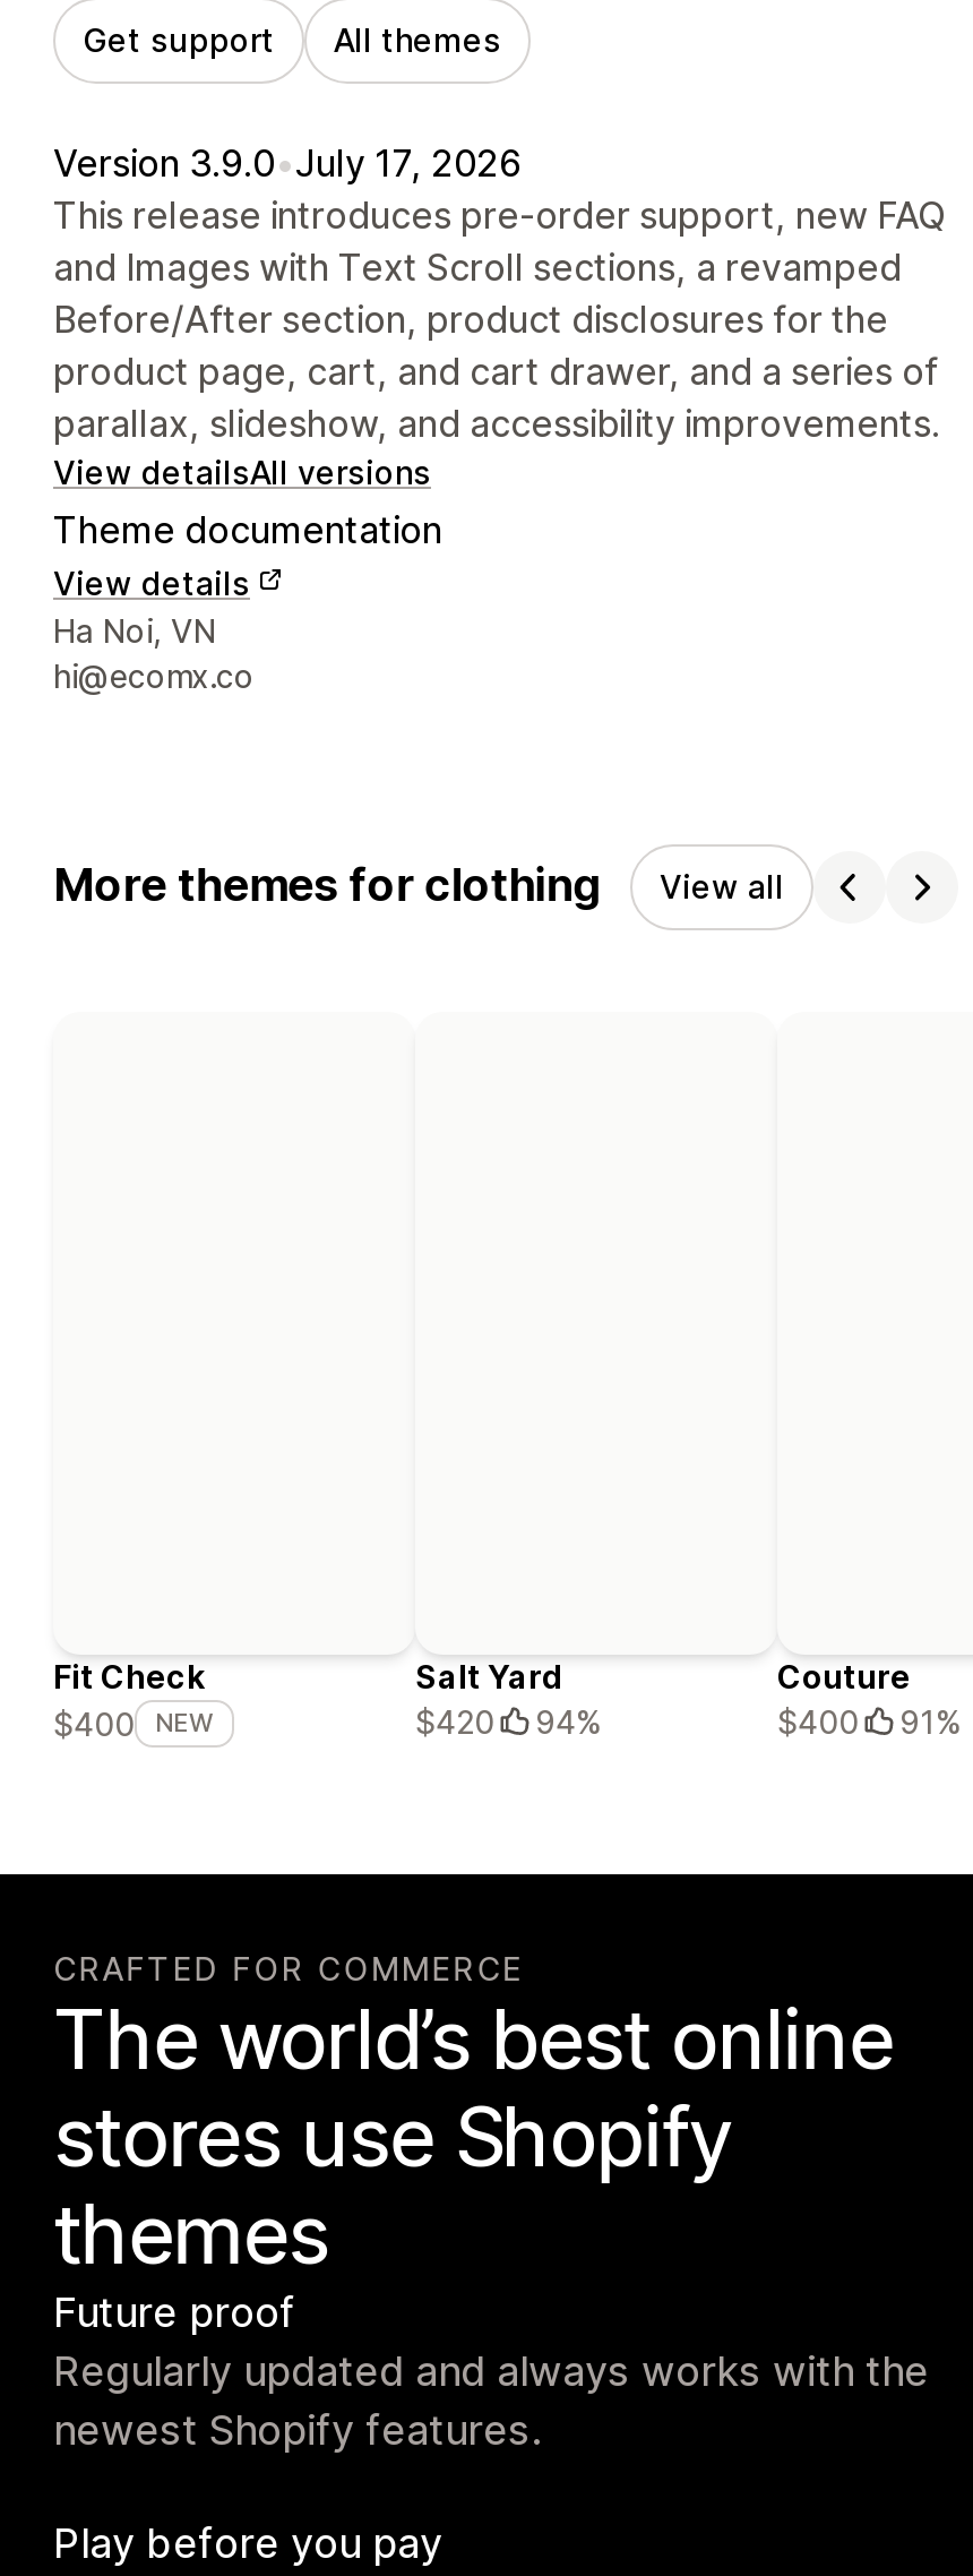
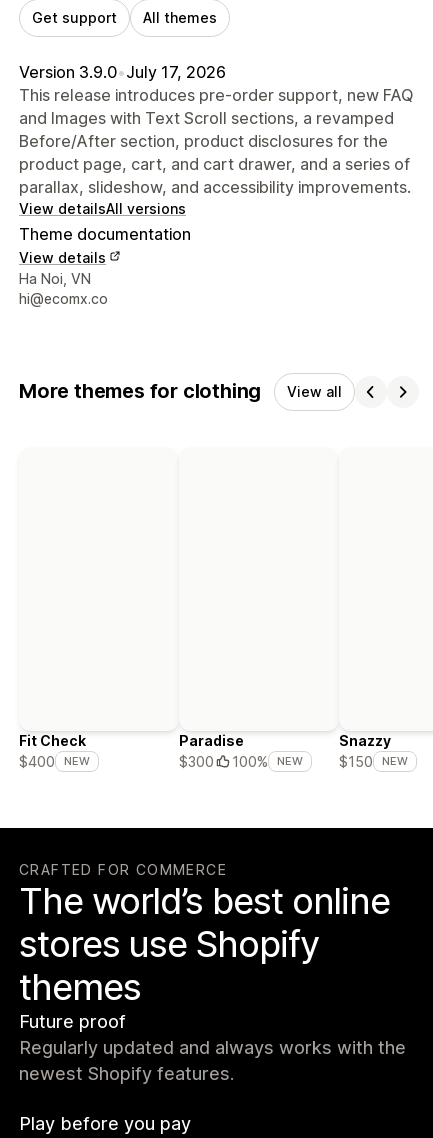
[415,1658,601,1741] Salt Yard | $420 | 94% -> [179,732,303,770] Paradise | $300 | 100% | NEW
[777,1658,961,1741] Couture | $400 | 91% -> [339,732,408,770] Snazzy | $150 | NEW

